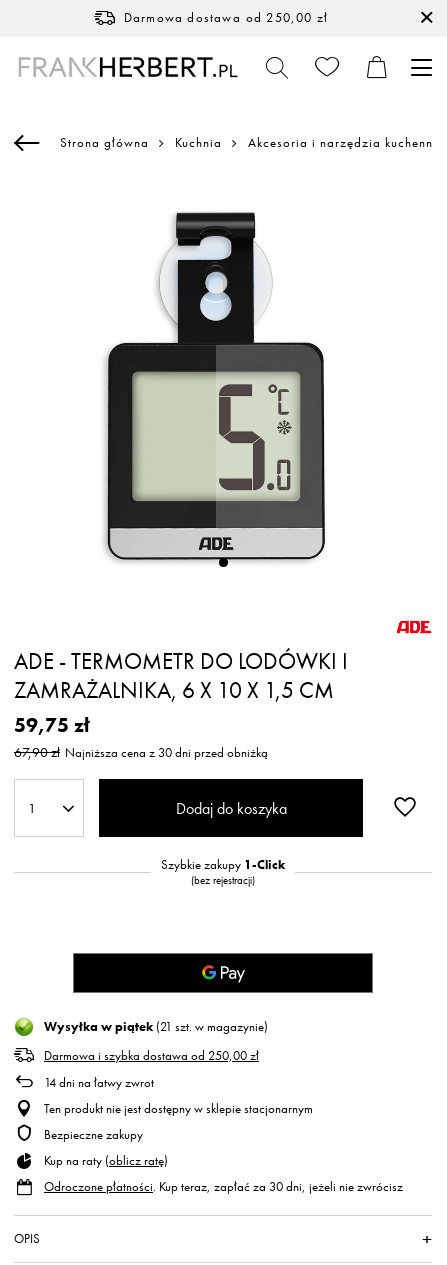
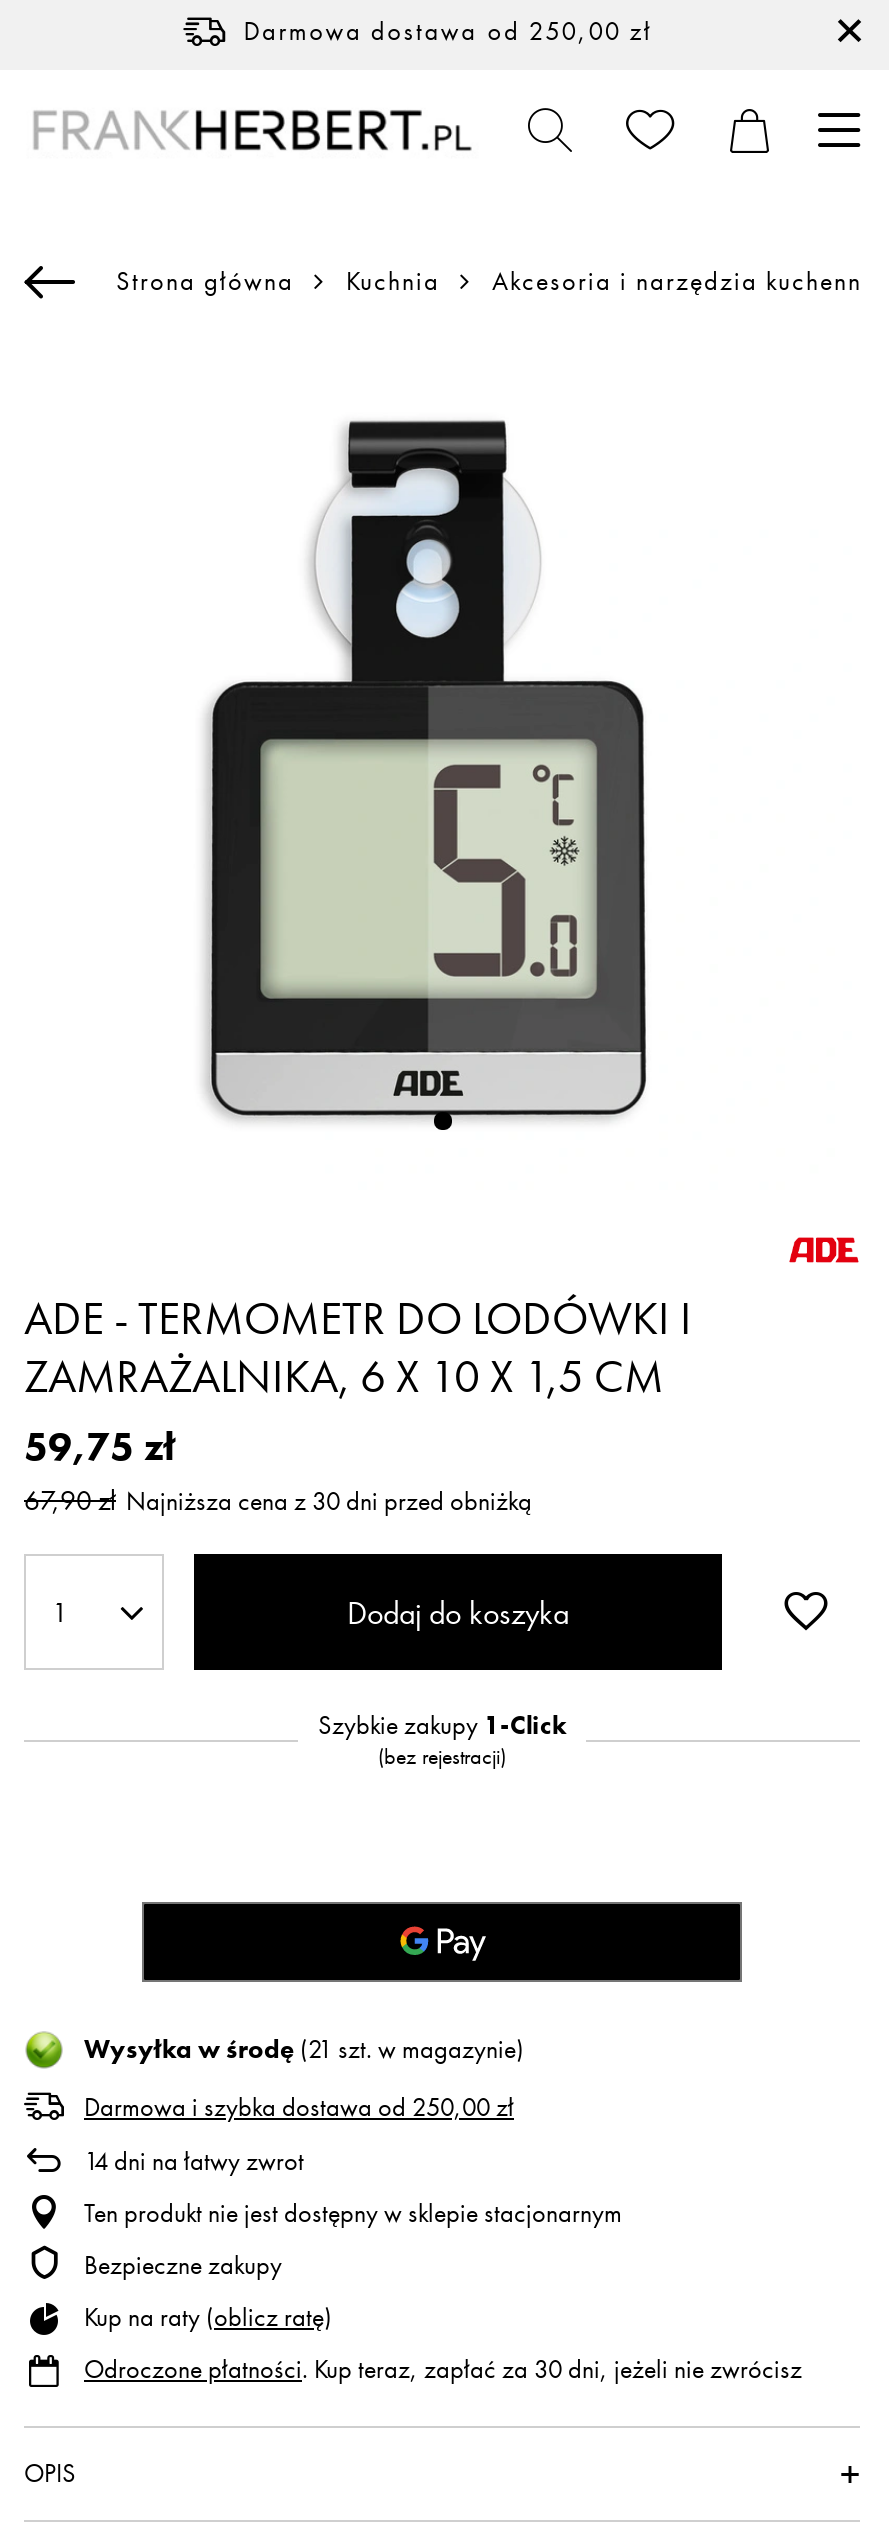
[44,1018,268,1035] Wysyłka w piątek (21 szt. w magazynie) -> [84,2032,524,2066] Wysyłka w środę (21 szt. w magazynie)

